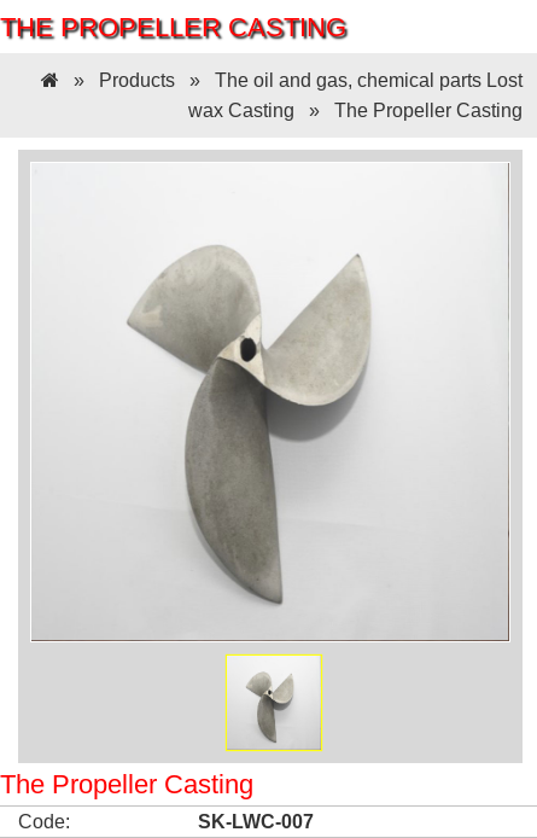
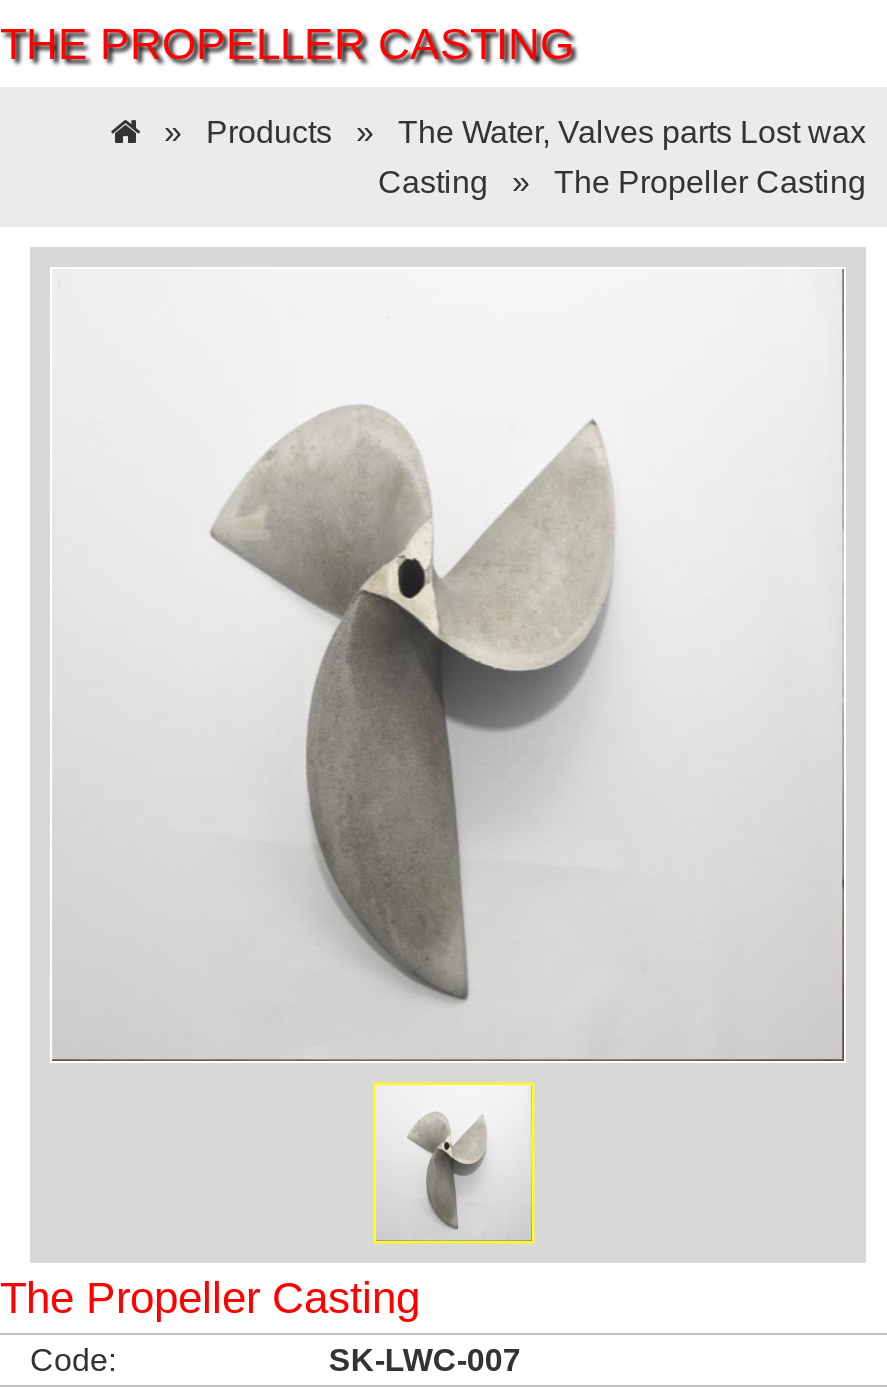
[59,70,523,91] » Products» The oil and gas, chemical parts Lost -> [140,115,866,149] » Products» The Water, Valves parts Lost wax
[188,100,523,121] wax Casting» The Propeller Casting -> [378,165,866,199] Casting» The Propeller Casting

